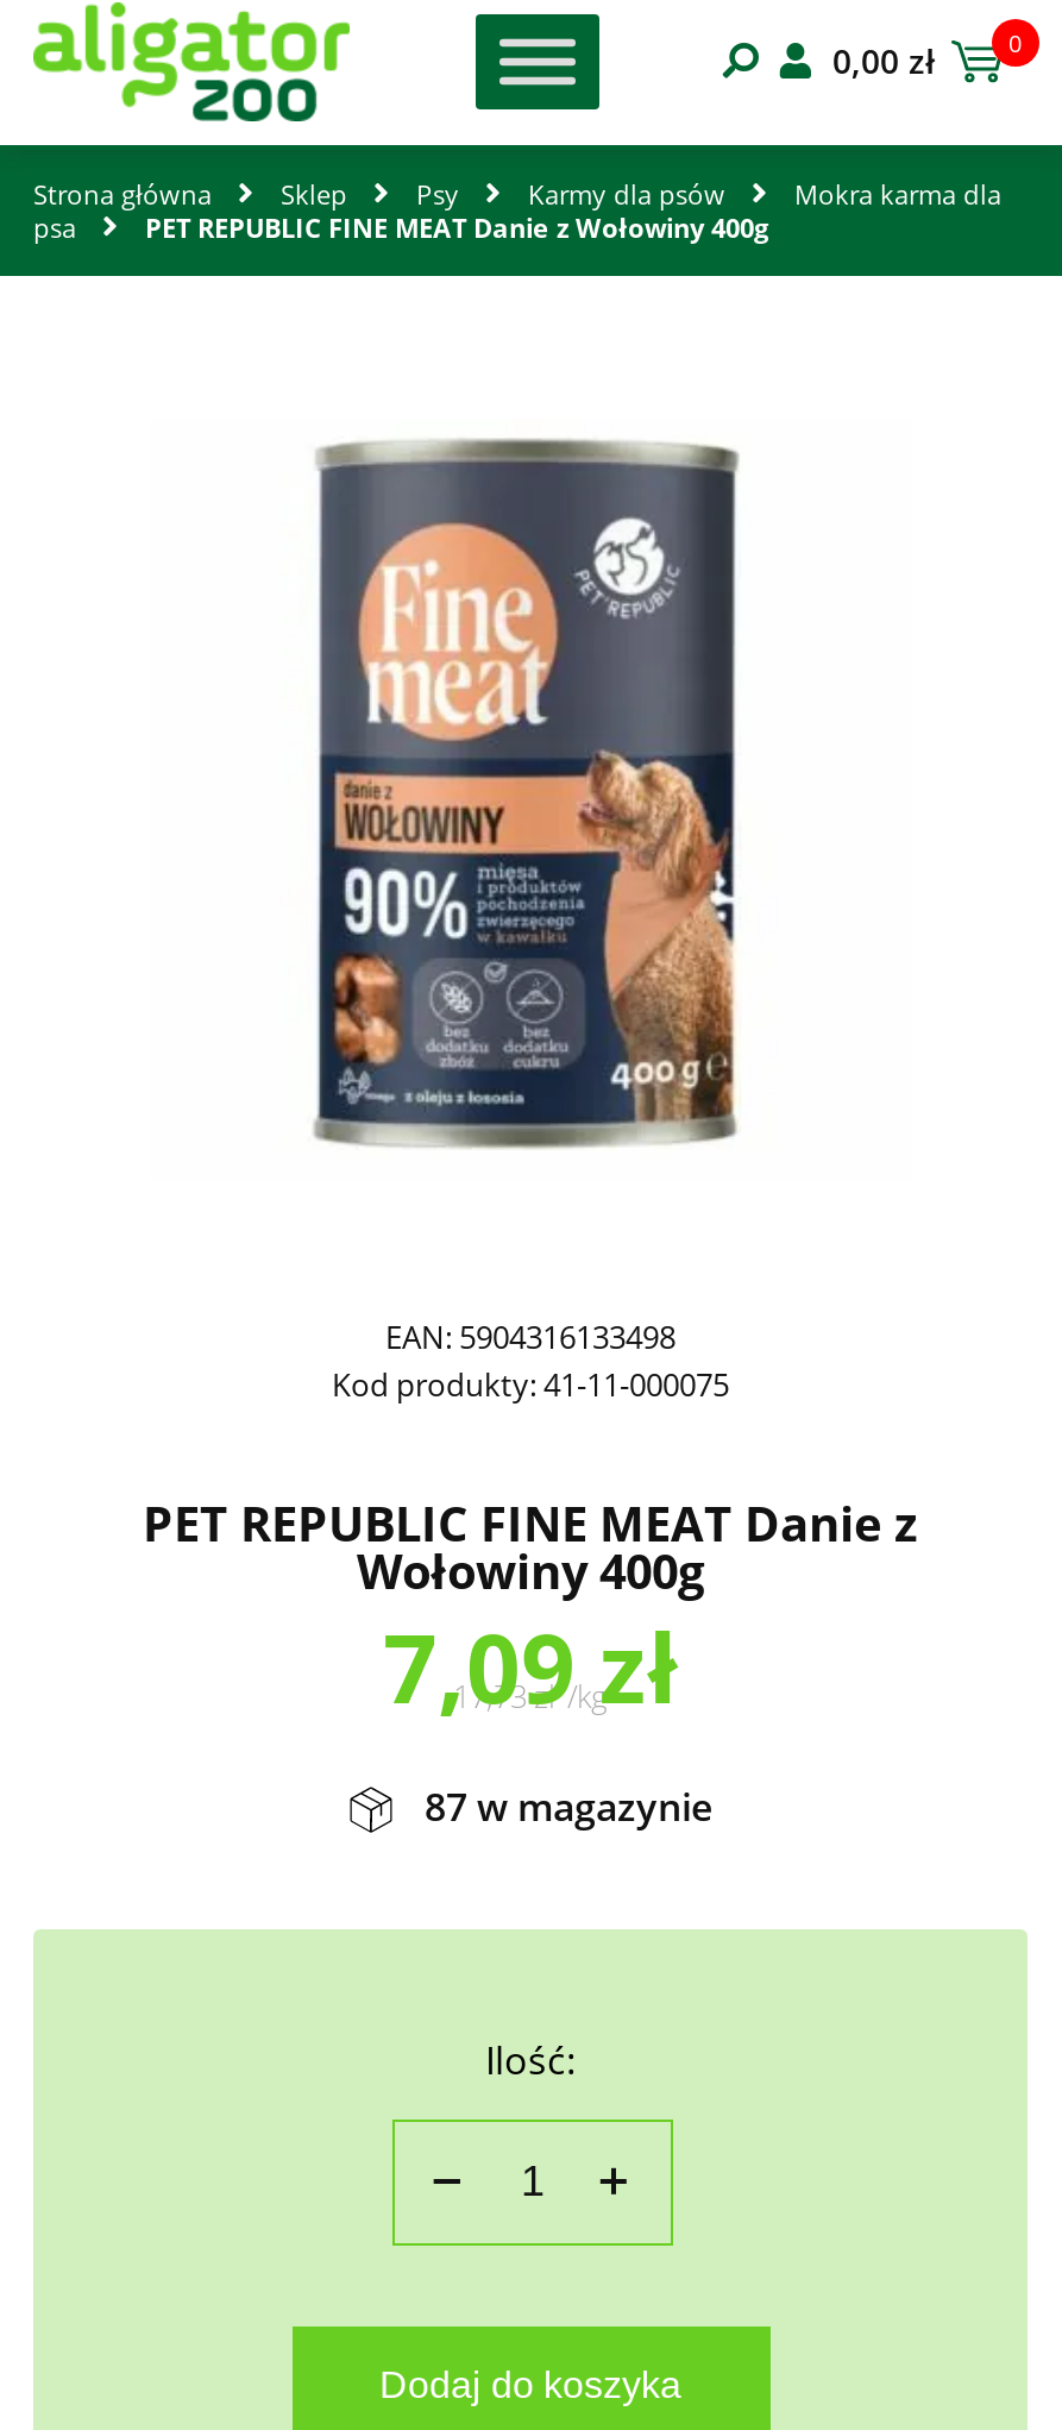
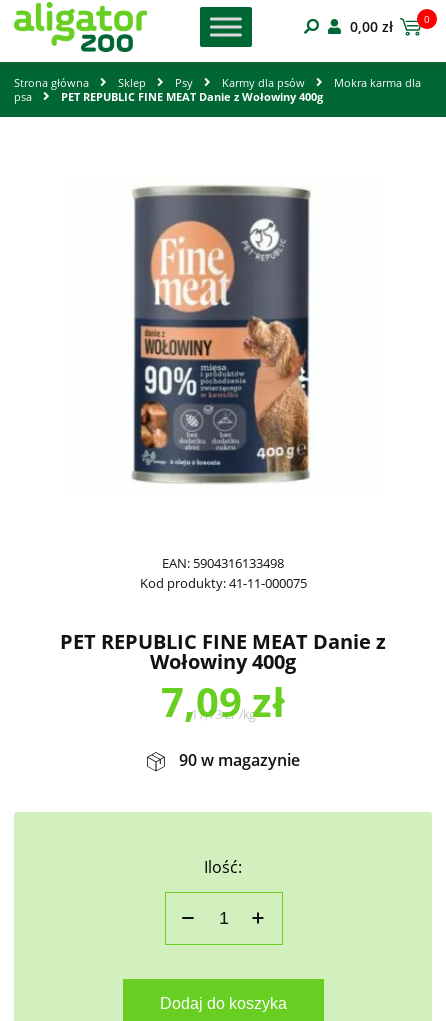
[415,1780,712,1833] 87 w magazynie -> [174,749,299,771] 90 w magazynie

